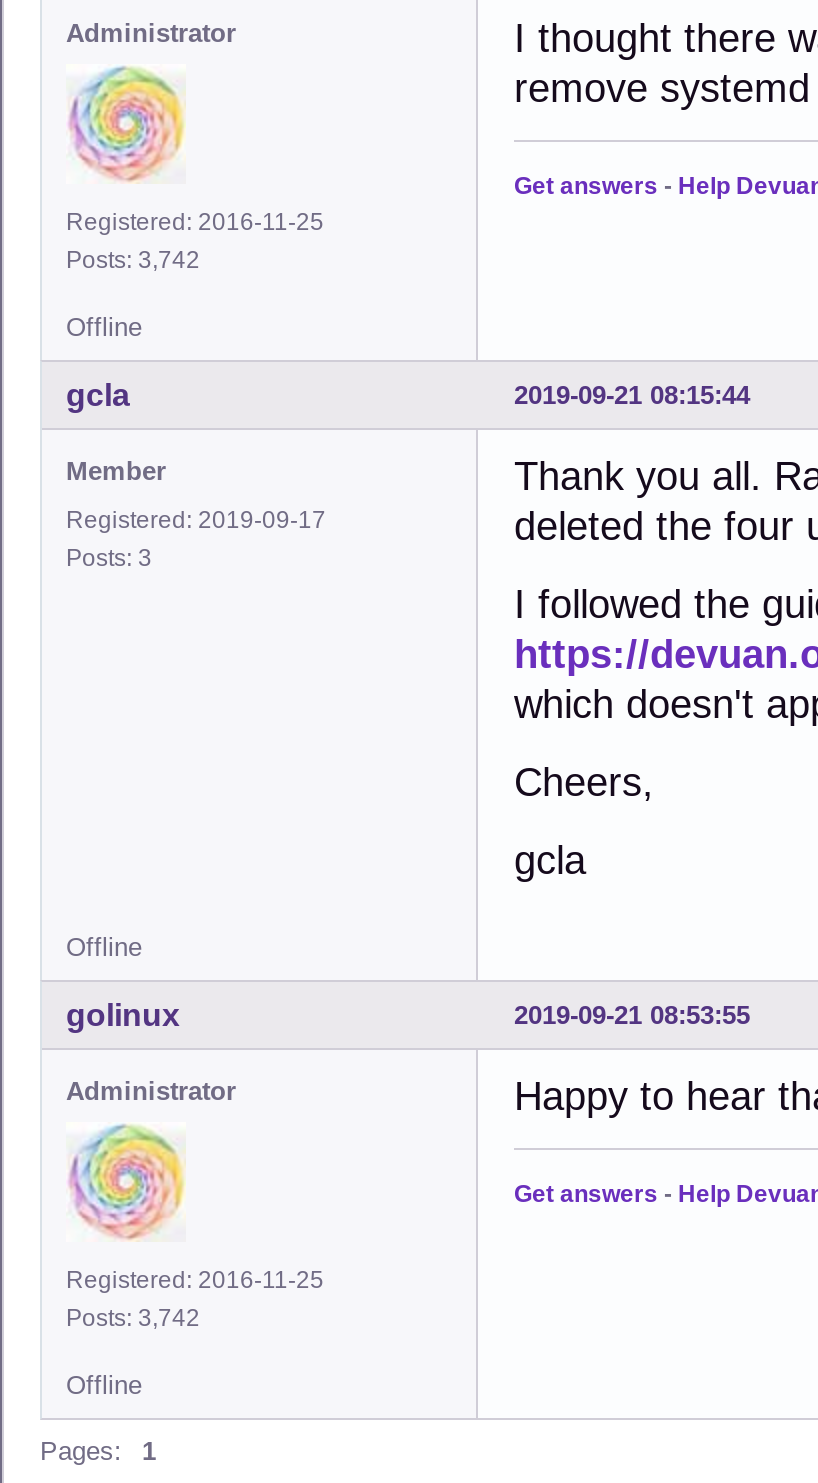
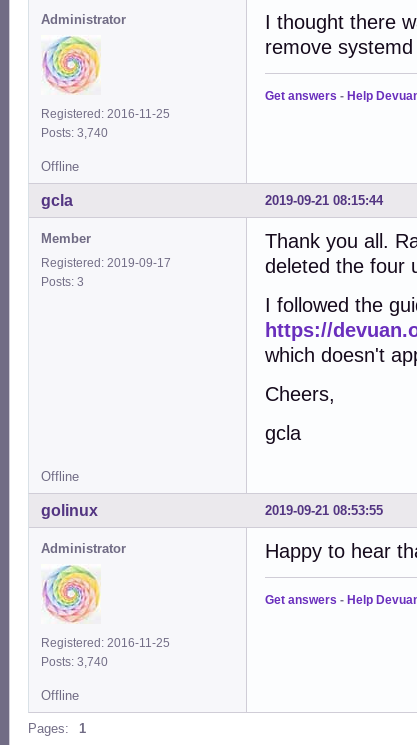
[66,247,212,275] Posts: 3,742 -> [41,126,114,140] Posts: 3,740
[66,1304,212,1332] Posts: 3,742 -> [41,655,114,669] Posts: 3,740

